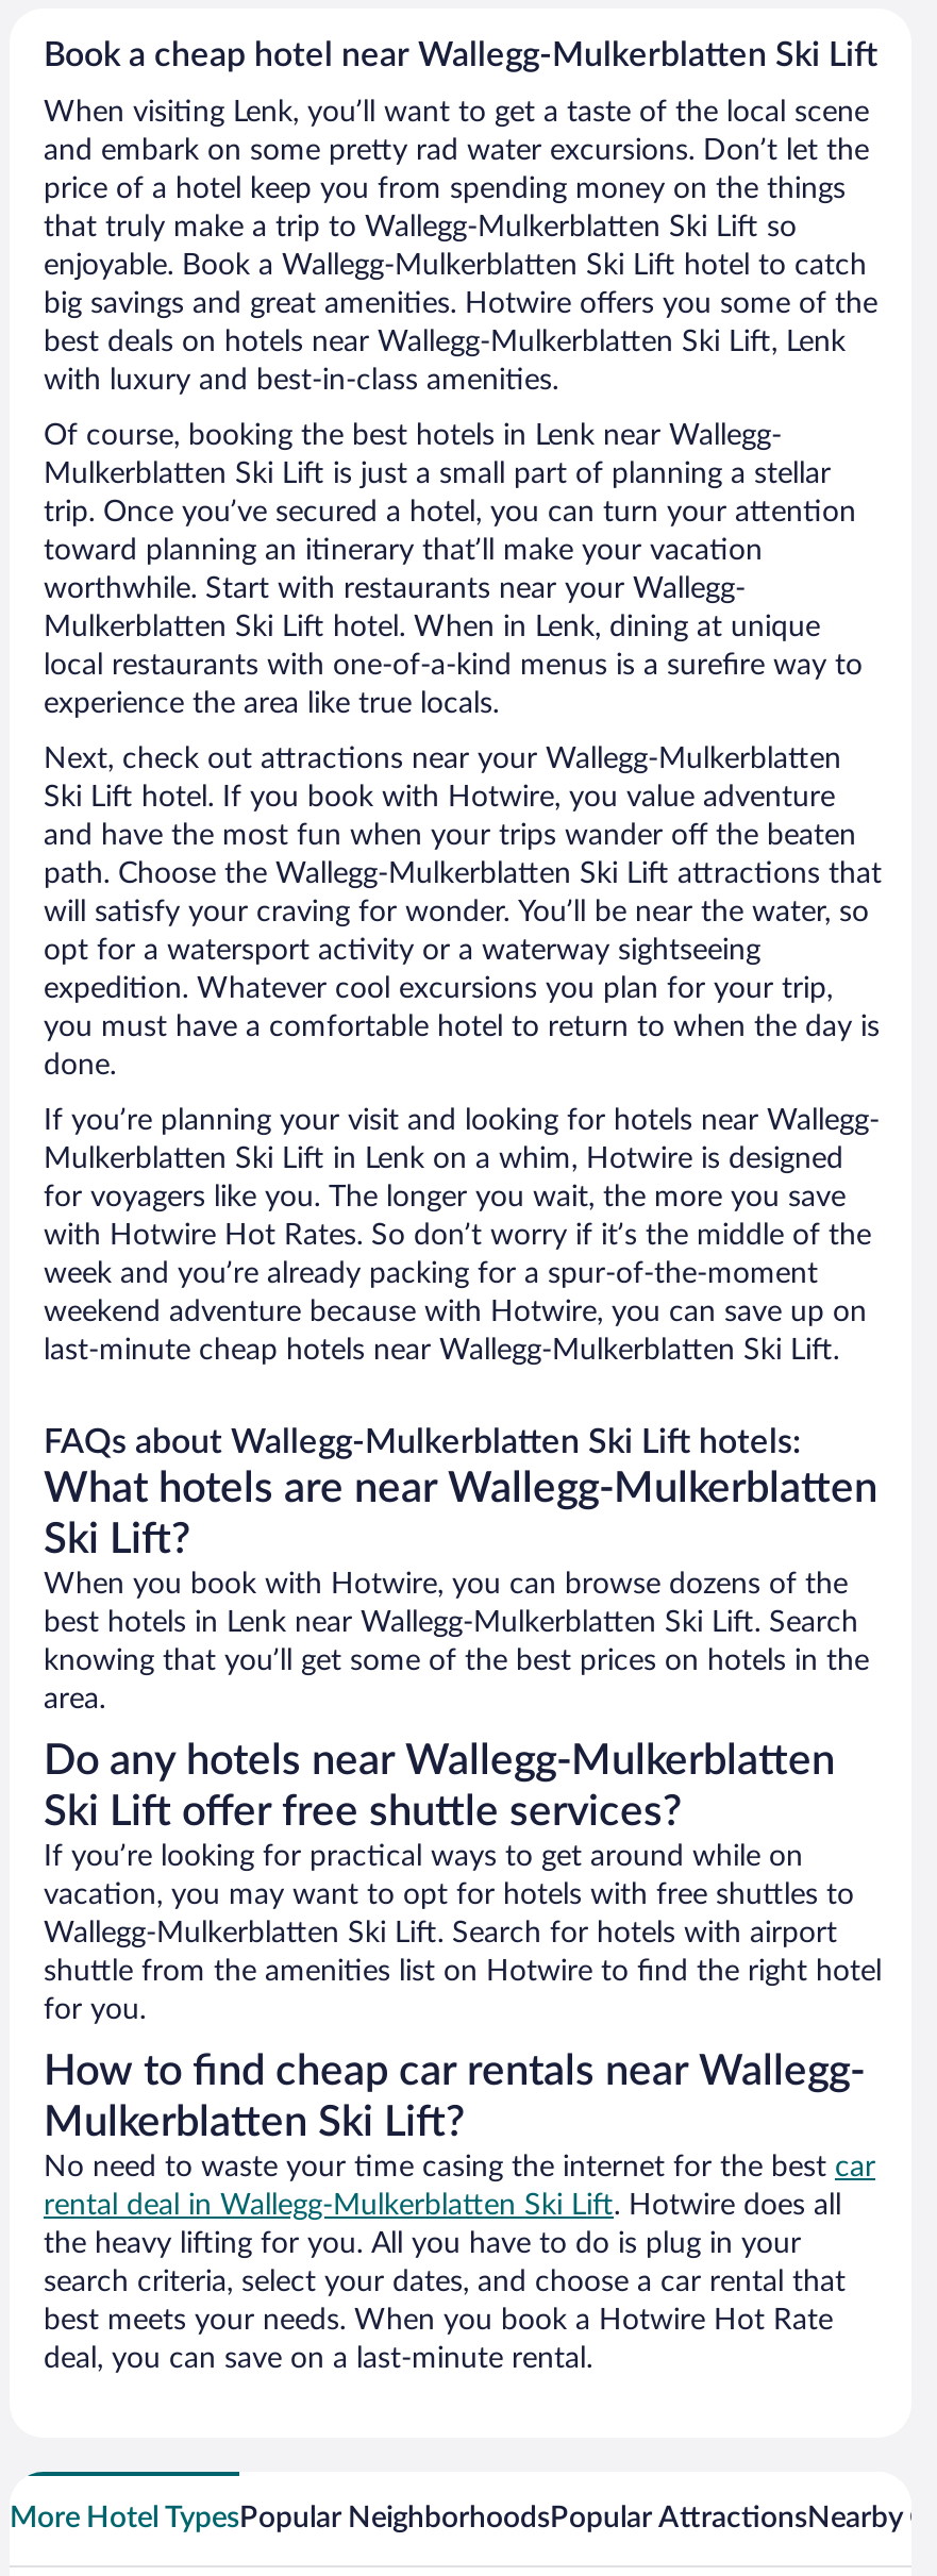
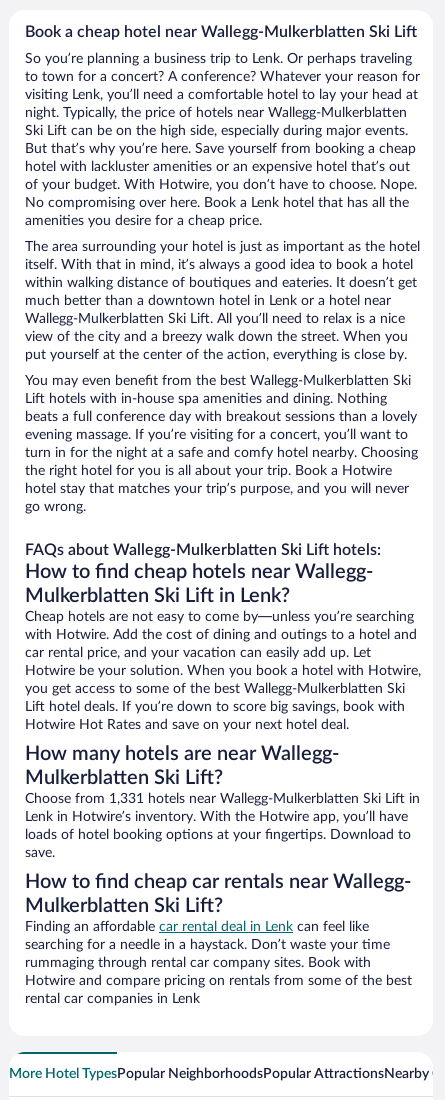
[44,98,882,1366] When visiting Lenk, you’ll want to get a taste of the local scene | and embark on some pretty rad water excursions. Don’t let the | price of a hotel keep you from spending money on the things | that truly make a trip to Wallegg-Mulkerblatten Ski Lift so | enjoyable. Book a Wallegg-Mulkerblatten Ski Lift hotel to catch | big savings and great amenities. Hotwire offers you some of the | best deals on hotels near Wallegg-Mulkerblatten Ski Lift, Lenk | with luxury and best-in-class amenities. | Of course, booking the best hotels in Lenk near Wallegg- | Mulkerblatten Ski Lift is just a small part of planning a stellar | trip. Once you’ve secured a hotel, you can turn your attention | toward planning an itinerary that’ll make your vacation | worthwhile. Start with restaurants near your Wallegg- | Mulkerblatten Ski Lift hotel. When in Lenk, dining at unique | local restaurants with one-of-a-kind menus is a surefire way to | experience the area like true locals. | Next, check out attractions near your Wallegg-Mulkerblatten | Ski Lift hotel. If you book with Hotwire, you value adventure | and have the most fun when your trips wander off the beaten | path. Choose the Wallegg-Mulkerblatten Ski Lift attractions that | will satisfy your craving for wonder. You’ll be near the water, so | opt for a watersport activity or a waterway sightseeing | expedition. Whatever cool excursions you plan for your trip, | you must have a comfortable hotel to return to when the day is | done. | If you’re planning your visit and looking for hotels near Wallegg- | Mulkerblatten Ski Lift in Lenk on a whim, Hotwire is designed | for voyagers like you. The longer you wait, the more you save | with Hotwire Hot Rates. So don’t worry if it’s the middle of the | week and you’re already packing for a spur-of-the-moment | weekend adventure because with Hotwire, you can save up on | last-minute cheap hotels near Wallegg-Mulkerblatten Ski Lift. -> [25,52,420,514] So you’re planning a business trip to Lenk. Or perhaps traveling | to town for a concert? A conference? Whatever your reason for | visiting Lenk, you’ll need a comfortable hotel to lay your head at | night. Typically, the price of hotels near Wallegg-Mulkerblatten | Ski Lift can be on the high side, especially during major events. | But that’s why you’re here. Save yourself from booking a cheap | hotel with lackluster amenities or an expensive hotel that’s out | of your budget. With Hotwire, you don’t have to choose. Nope. | No compromising over here. Book a Lenk hotel that has all the | amenities you desire for a cheap price. | The area surrounding your hotel is just as important as the hotel | itself. With that in mind, it’s always a good idea to book a hotel | within walking distance of boutiques and eateries. It doesn’t get | much better than a downtown hotel in Lenk or a hotel near | Wallegg-Mulkerblatten Ski Lift. All you’ll need to relax is a nice | view of the city and a breezy walk down the street. When you | put yourself at the center of the action, everything is close by. | You may even benefit from the best Wallegg-Mulkerblatten Ski | Lift hotels with in-house spa amenities and dining. Nothing | beats a full conference day with breakout sessions than a lovely | evening massage. If you’re visiting for a concert, you’ll want to | turn in for the night at a safe and comfy hotel nearby. Choosing | the right hotel for you is all about your trip. Book a Hotwire | hotel stay that matches your trip’s purpose, and you will never | go wrong.
moved [44,1426,801,1460] -> [25,542,381,558]: FAQs about Wallegg-Mulkerblatten Ski Lift hotels:
[44,1468,877,1715] What hotels are near Wallegg-Mulkerblatten | Ski Lift? | When you book with Hotwire, you can browse dozens of the | best hotels in Lenk near Wallegg-Mulkerblatten Ski Lift. Search | knowing that you’ll get some of the best prices on hotels in the | area. -> [25,562,421,732] How to find cheap hotels near Wallegg- | Mulkerblatten Ski Lift in Lenk? | Cheap hotels are not easy to come by—unless you’re searching | with Hotwire. Add the cost of dining and outings to a hotel and | car rental price, and your vacation can easily add up. Let | Hotwire be your solution. When you book a hotel with Hotwire, | you get access to some of the best Wallegg-Mulkerblatten Ski | Lift hotel deals. If you’re down to score big savings, book with | Hotwire Hot Rates and save on your next hotel deal.
[44,1740,882,2025] Do any hotels near Wallegg-Mulkerblatten | Ski Lift offer free shuttle services? | If you’re looking for practical ways to get around while on | vacation, you may want to opt for hotels with free shuttles to | Wallegg-Mulkerblatten Ski Lift. Search for hotels with airport | shuttle from the amenities list on Hotwire to find the right hotel | for you. -> [25,744,420,860] How many hotels are near Wallegg- | Mulkerblatten Ski Lift? | Choose from 1,331 hotels near Wallegg-Mulkerblatten Ski Lift in | Lenk in Hotwire’s inventory. With the Hotwire app, you’ll have | loads of hotel booking options at your fingertips. Download to | save.
[44,2153,875,2374] No need to waste your time casing the internet for the best car | rental deal in Wallegg-Mulkerblatten Ski Lift. Hotwire does all | the heavy lifting for you. All you have to do is plug in your | search criteria, select your dates, and choose a car rental that | best meets your needs. When you book a Hotwire Hot Rate | deal, you can save on a last-minute rental. -> [25,920,412,1006] Finding an affordable car rental deal in Lenk can feel like | searching for a needle in a haystack. Don’t waste your time | rummaging through rental car company sites. Book with | Hotwire and compare pricing on rentals from some of the best | rental car companies in Lenk

